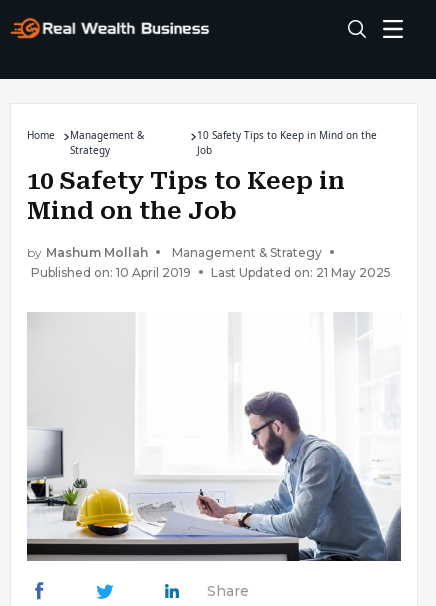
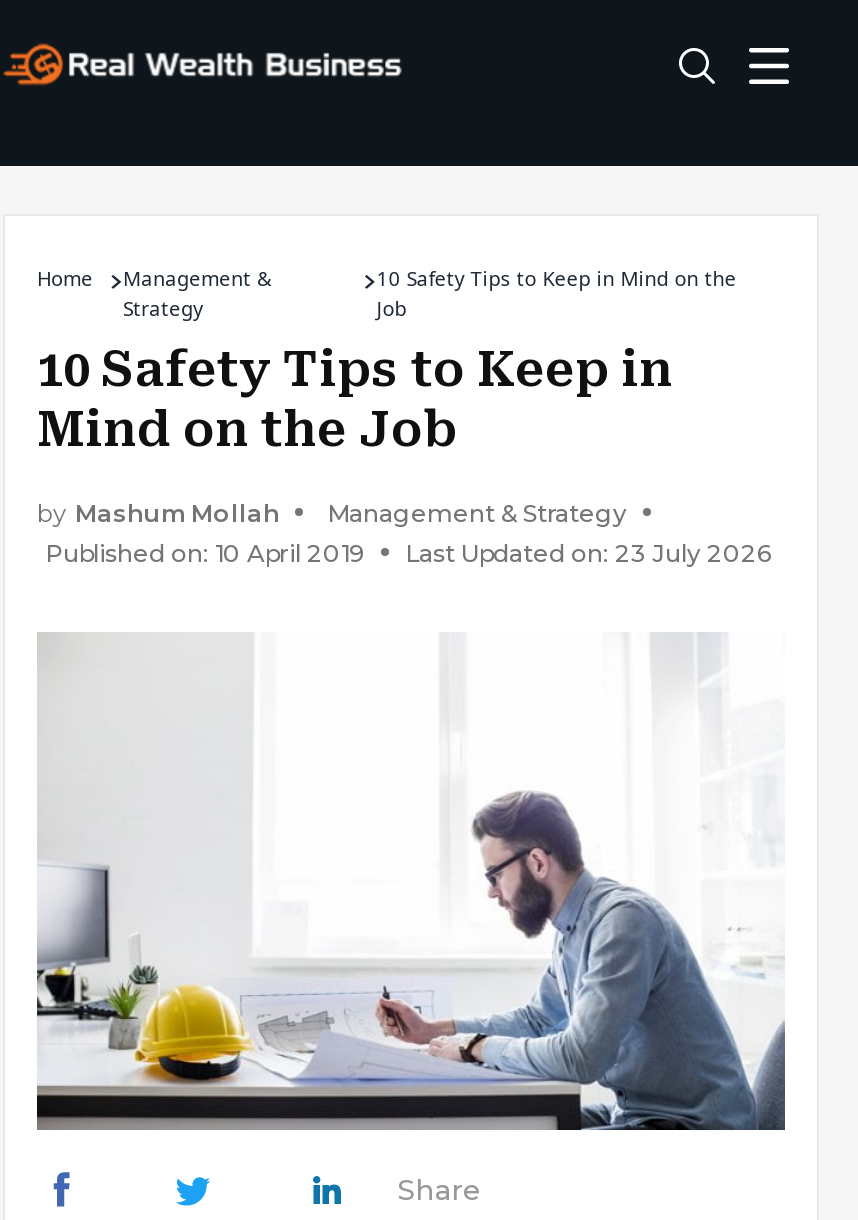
[211,264,391,279] Last Updated on: 21 May 2025 -> [405,537,771,567] Last Updated on: 23 July 2026

